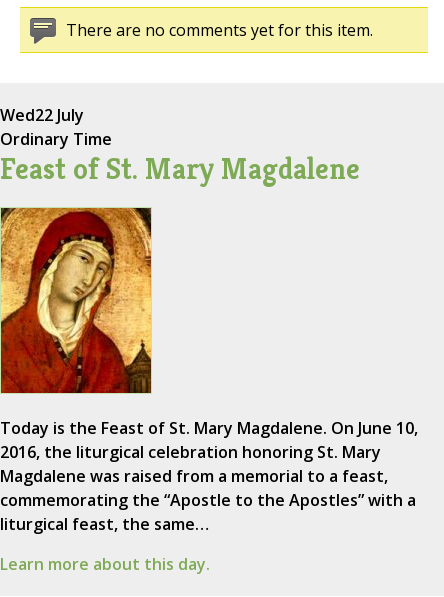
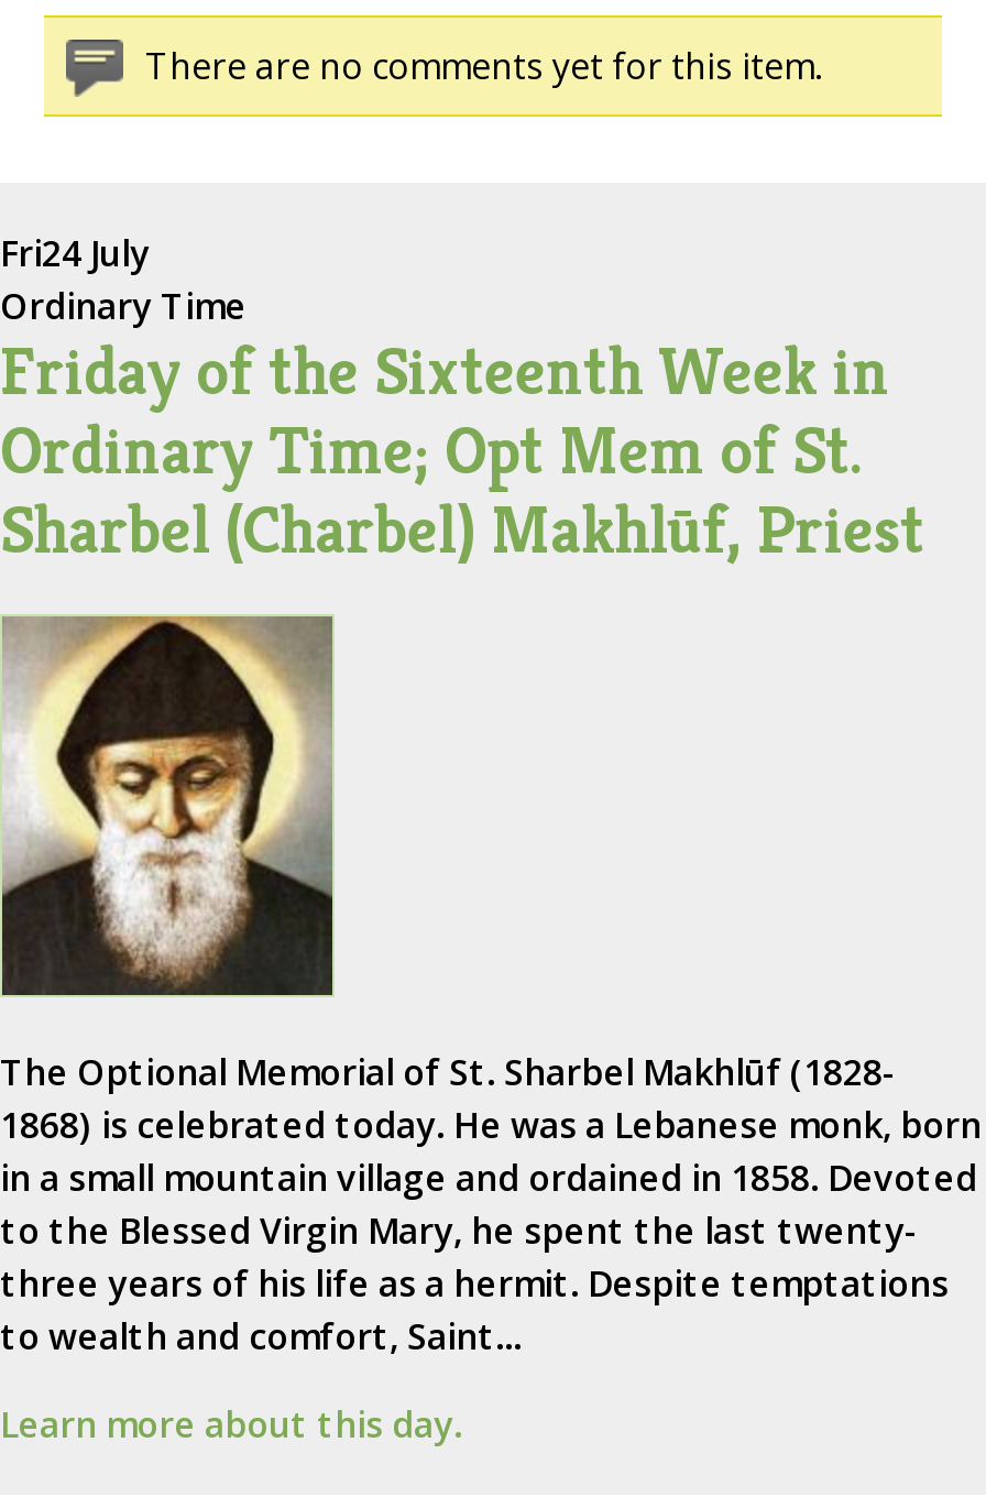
[0,104,84,126] Wed22 July -> [0,229,150,278] Fri24 July
[0,150,360,188] Feast of St. Mary Magdalene -> [0,330,924,573] Friday of the Sixteenth Week in | Ordinary Time; Opt Mem of St. | Sharbel (Charbel) Makhlūf, Priest
[3,268,152,386] [image] -> [7,614,335,903] [image]
[0,417,418,535] Today is the Feast of St. Mary Magdalene. On June 10, | 2016, the liturgical celebration honoring St. Mary | Magdalene was raised from a memorial to a feast, | commemorating the “Apostle to the Apostles” with a | liturgical feast, the same… -> [0,1048,982,1361] The Optional Memorial of St. Sharbel Makhlūf (1828- | 1868) is celebrated today. He was a Lebanese monk, born | in a small mountain village and ordained in 1858. Devoted | to the Blessed Virgin Mary, he spent the last twenty- | three years of his life as a hermit. Despite temptations | to wealth and comfort, Saint…

